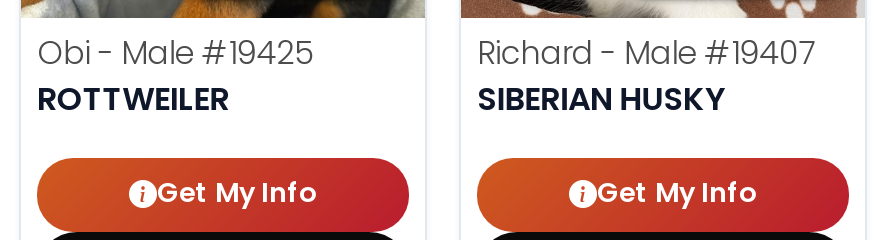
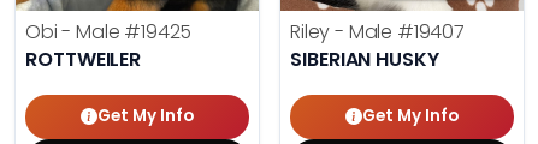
[477,30,816,76] Richard - Male #19407 -> [290,18,465,45] Riley - Male #19407

